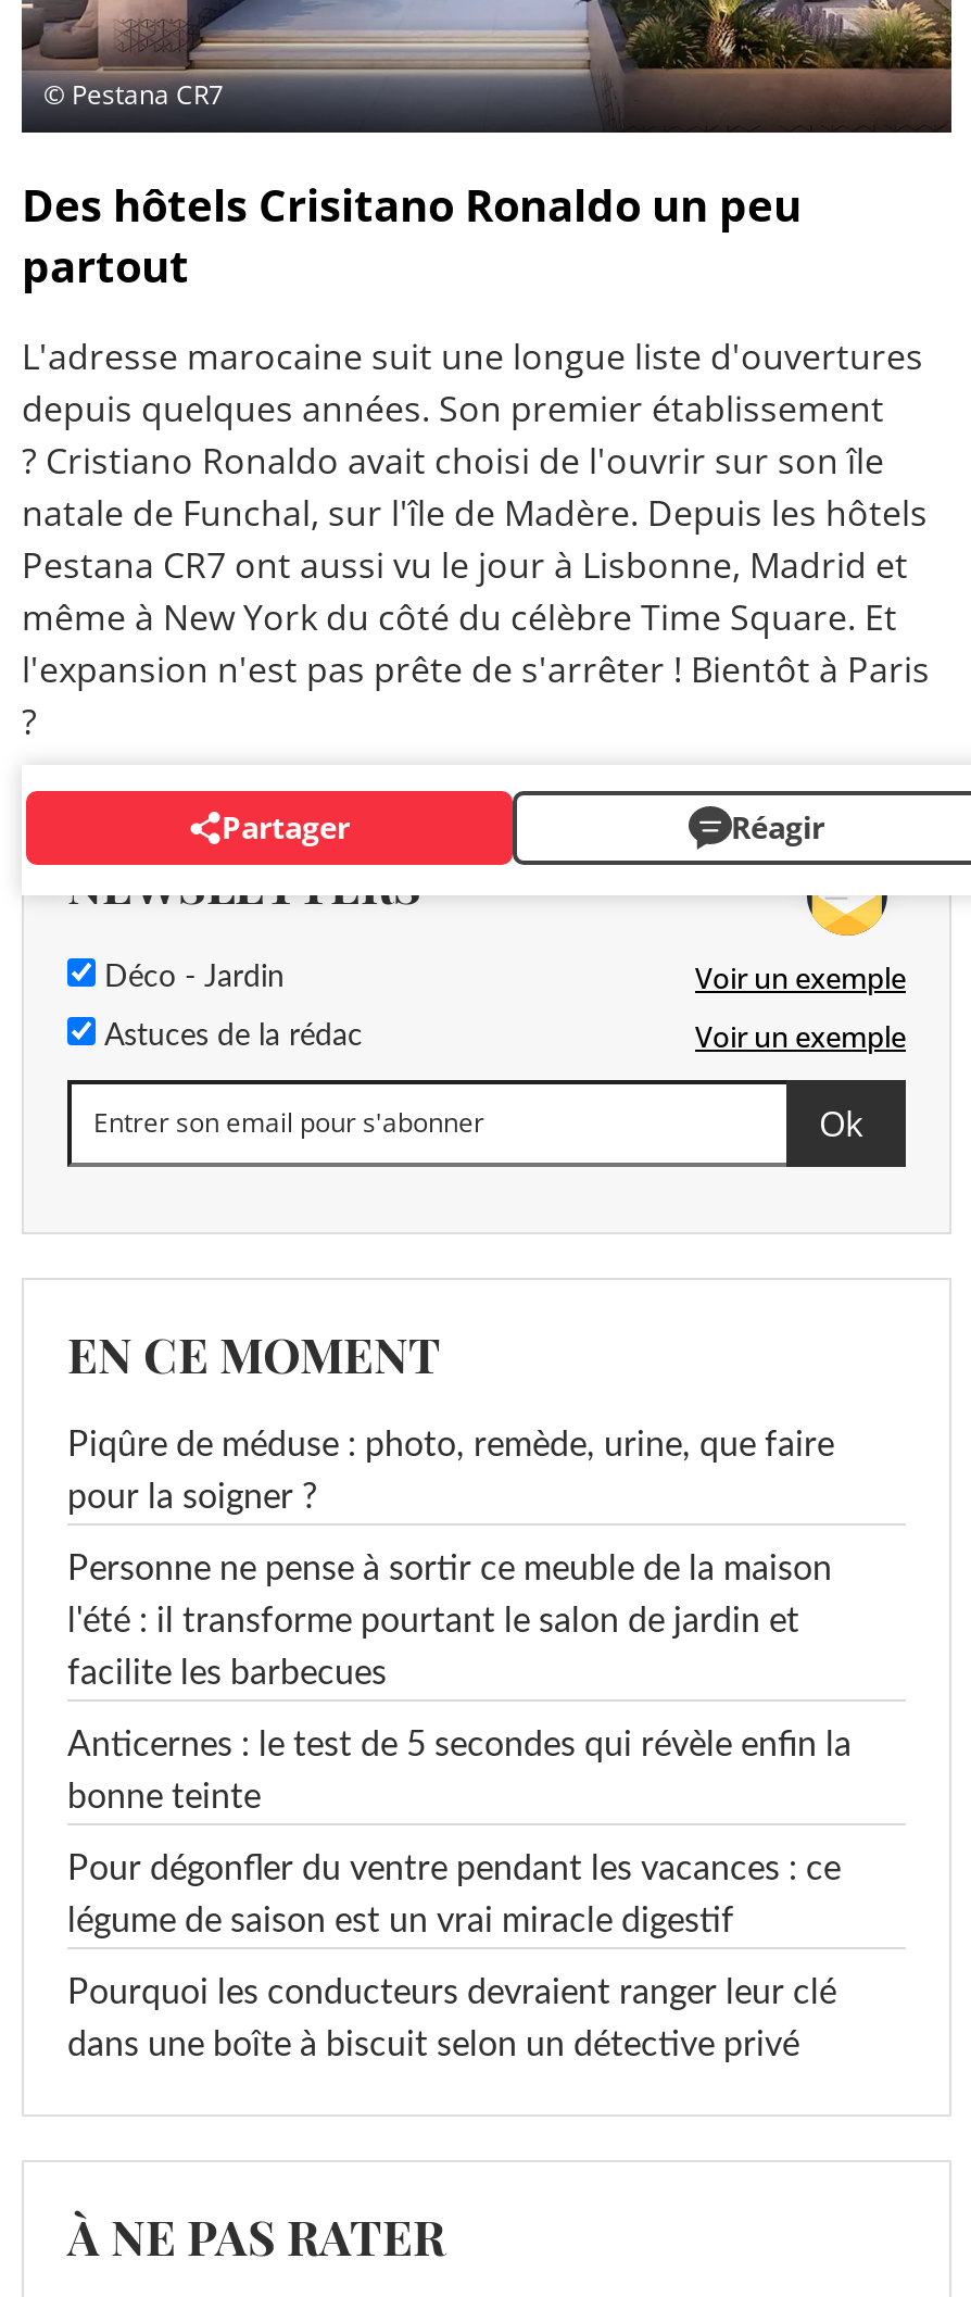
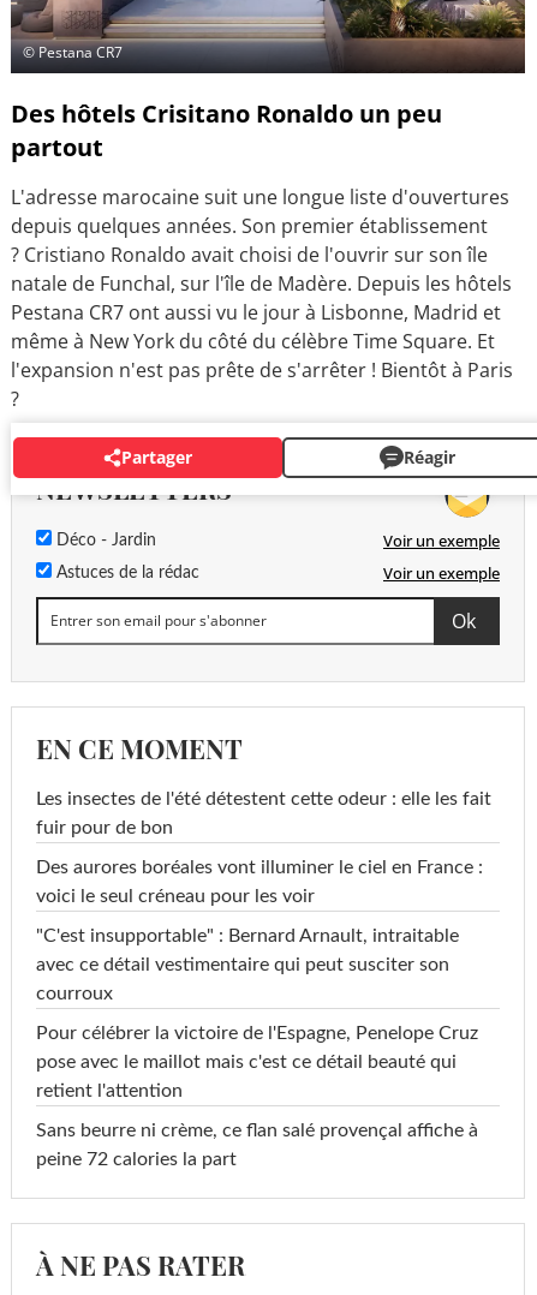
[67,1428,852,2062] Piqûre de méduse : photo, remède, urine, que faire | pour la soigner ? | Personne ne pense à sortir ce meuble de la maison | l'été : il transforme pourtant le salon de jardin et | facilite les barbecues | Anticernes : le test de 5 secondes qui révèle enfin la | bonne teinte | Pour dégonfler du ventre pendant les vacances : ce | légume de saison est un vrai miracle digestif | Pourquoi les conducteurs devraient ranger leur clé | dans une boîte à biscuit selon un détective privé -> [36,789,491,1169] Les insectes de l'été détestent cette odeur : elle les fait | fuir pour de bon | Des aurores boréales vont illuminer le ciel en France : | voici le seul créneau pour les voir | "C'est insupportable" : Bernard Arnault, intraitable | avec ce détail vestimentaire qui peut susciter son | courroux | Pour célébrer la victoire de l'Espagne, Penelope Cruz | pose avec le maillot mais c'est ce détail beauté qui | retient l'attention | Sans beurre ni crème, ce flan salé provençal affiche à | peine 72 calories la part

